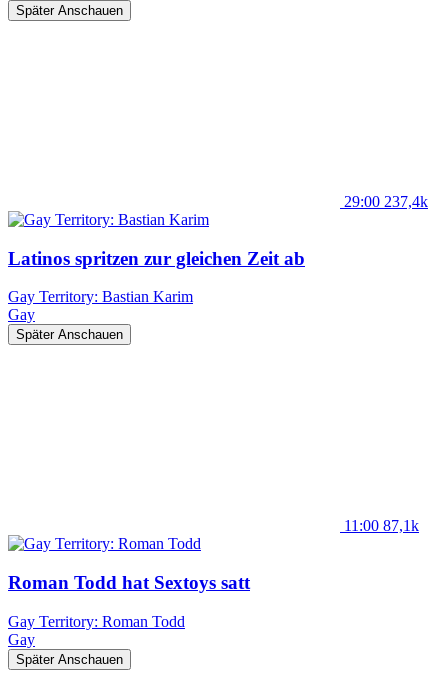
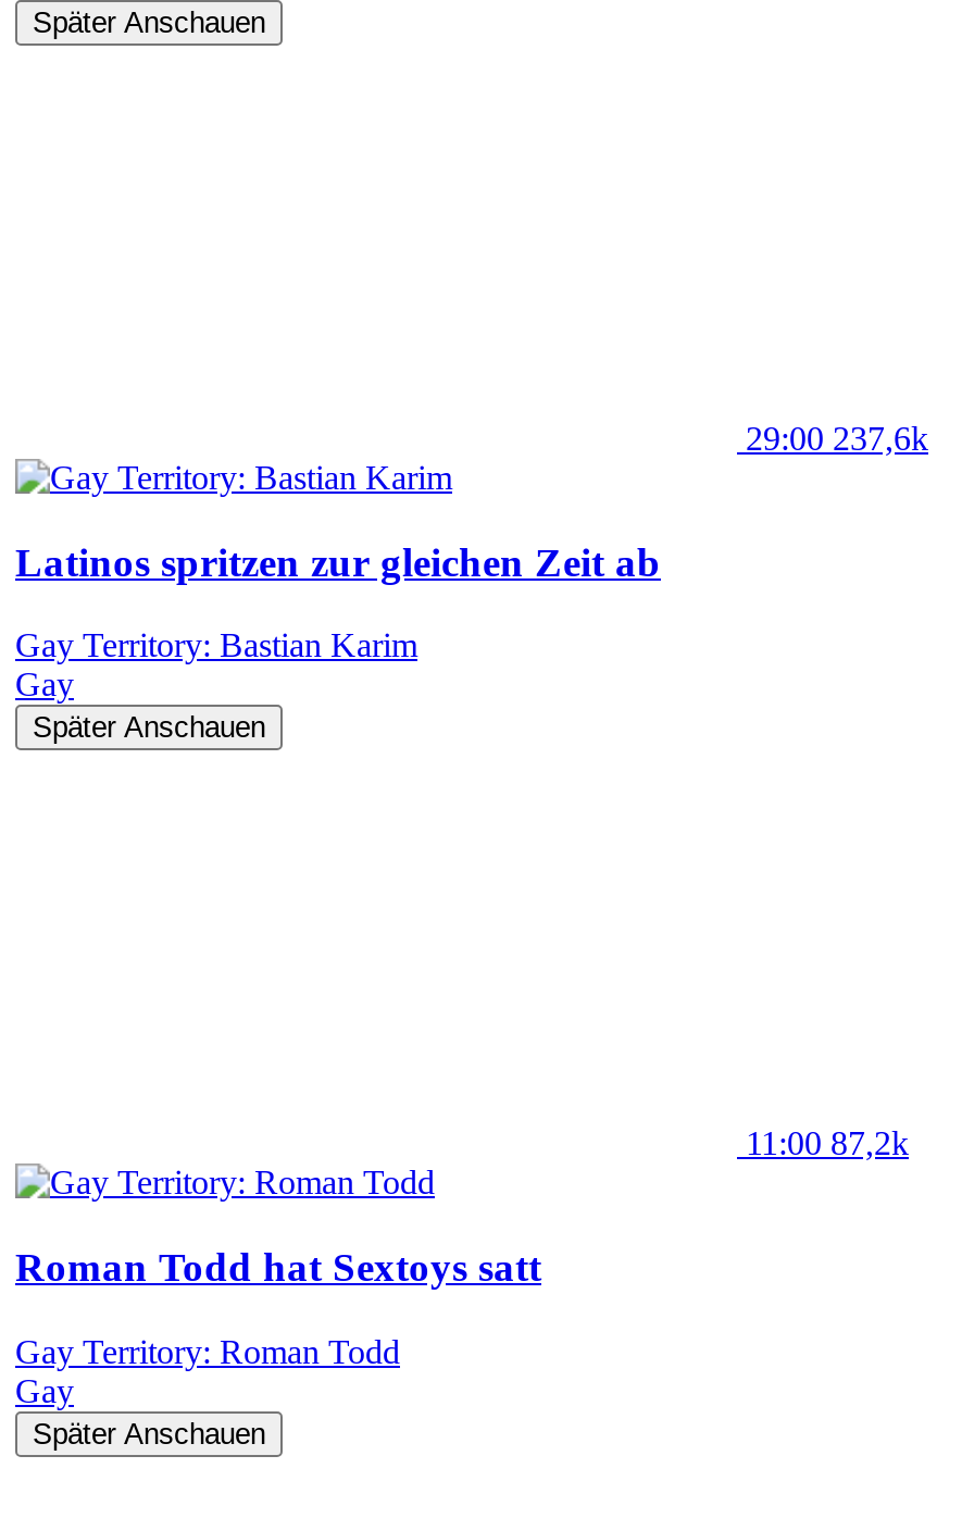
[344,193,428,210] 29:00 237,4k -> [746,420,928,456] 29:00 237,6k
[344,517,419,534] 11:00 87,1k -> [746,1125,909,1162] 11:00 87,2k

